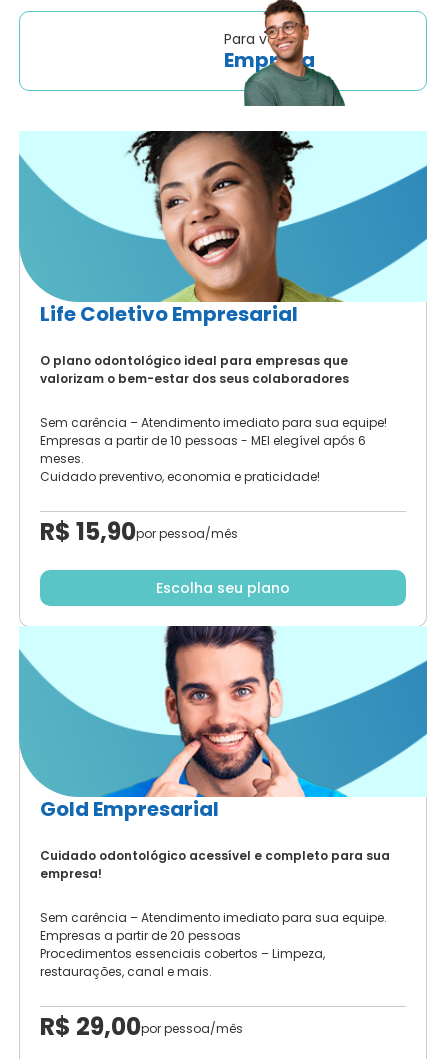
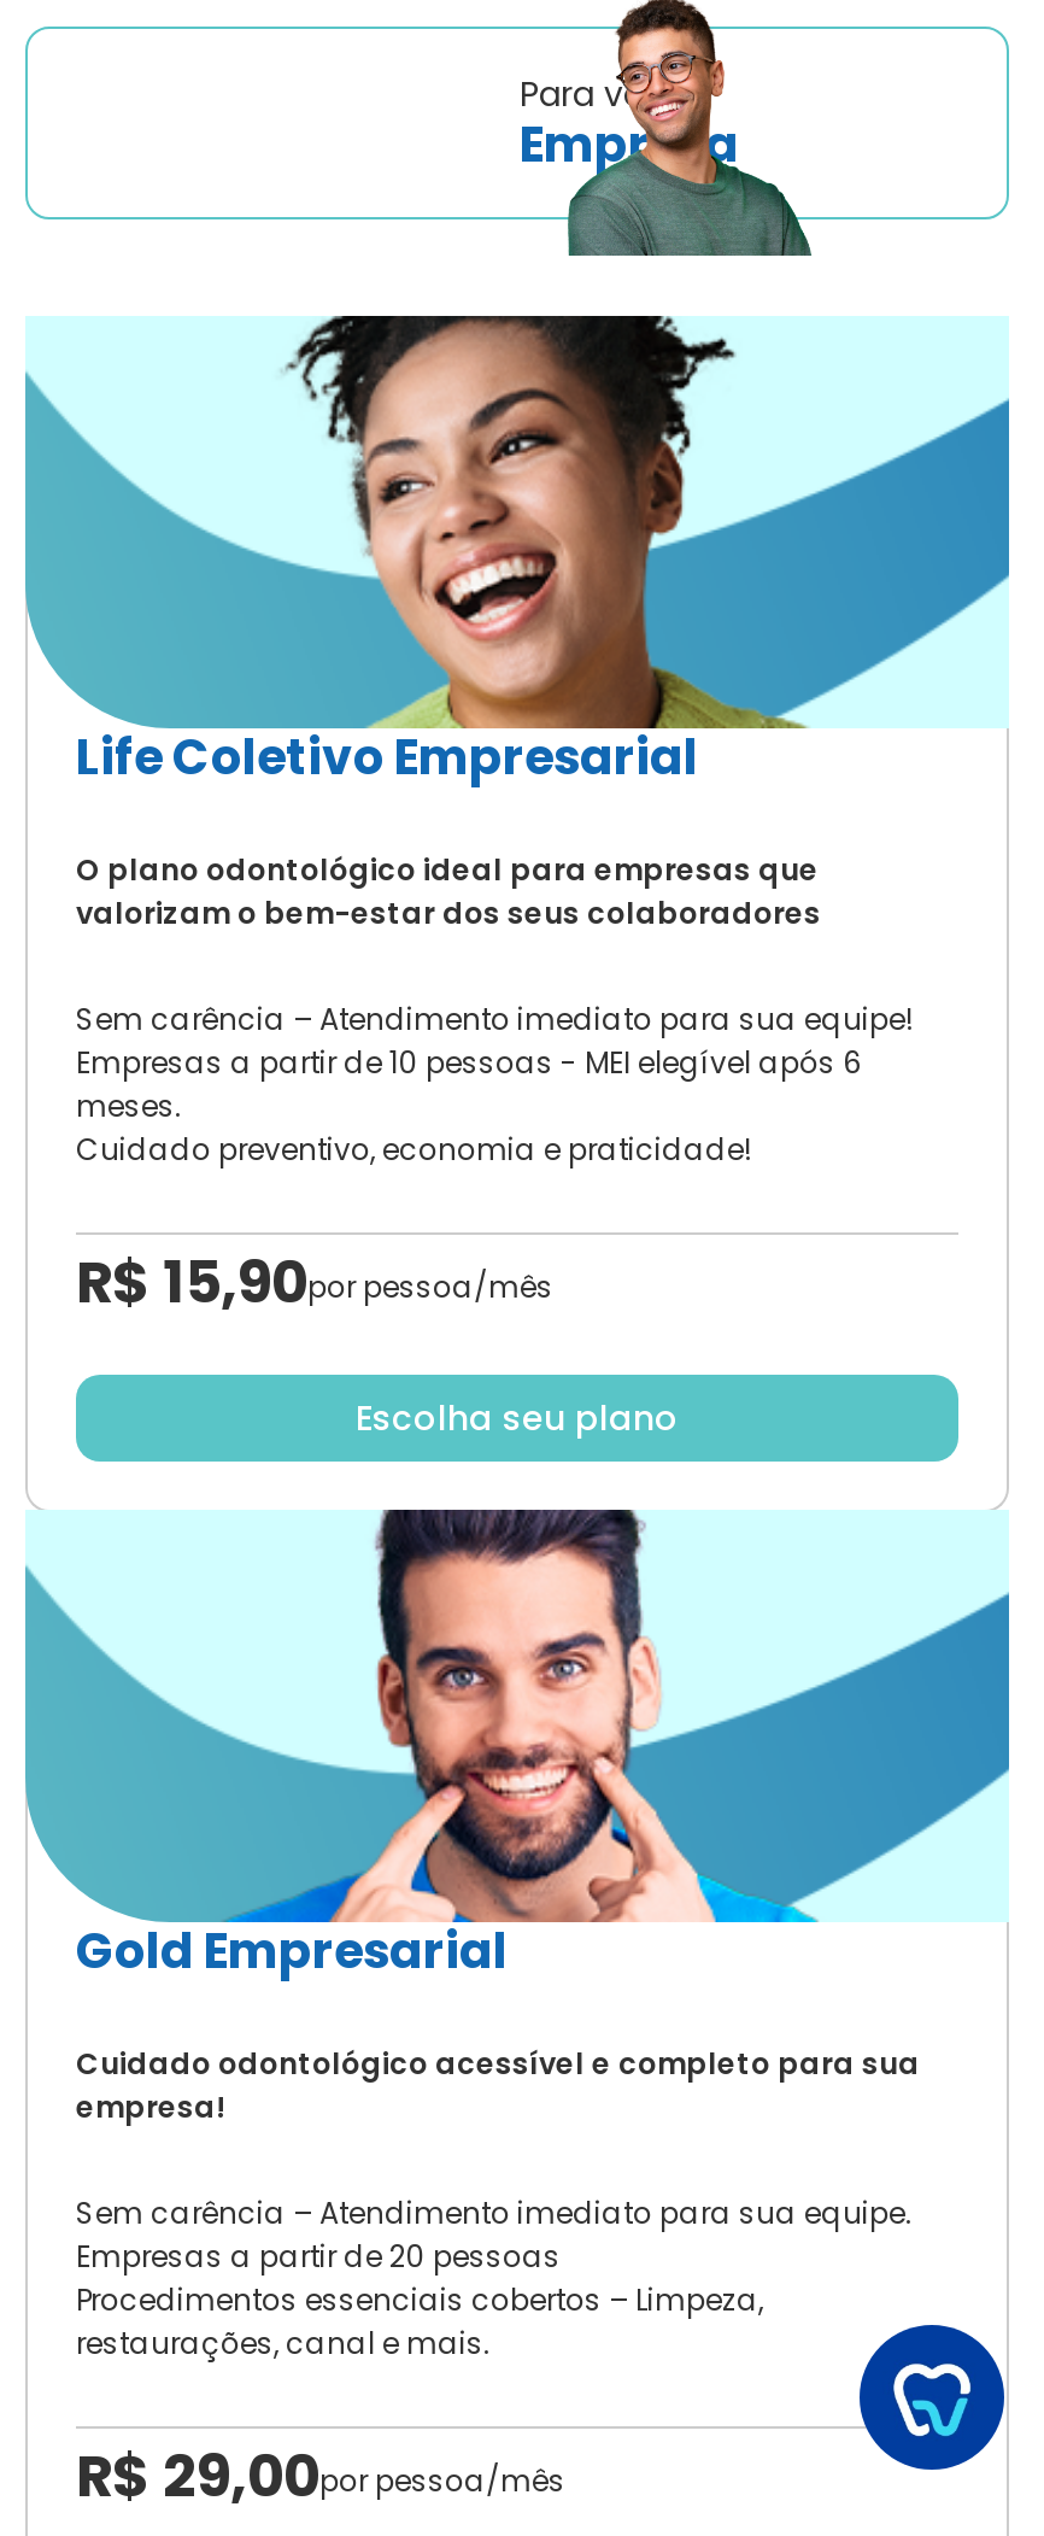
none -> [857,2323,1007,2472] [image]

